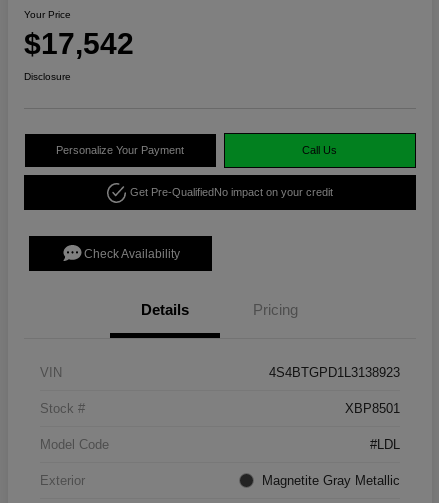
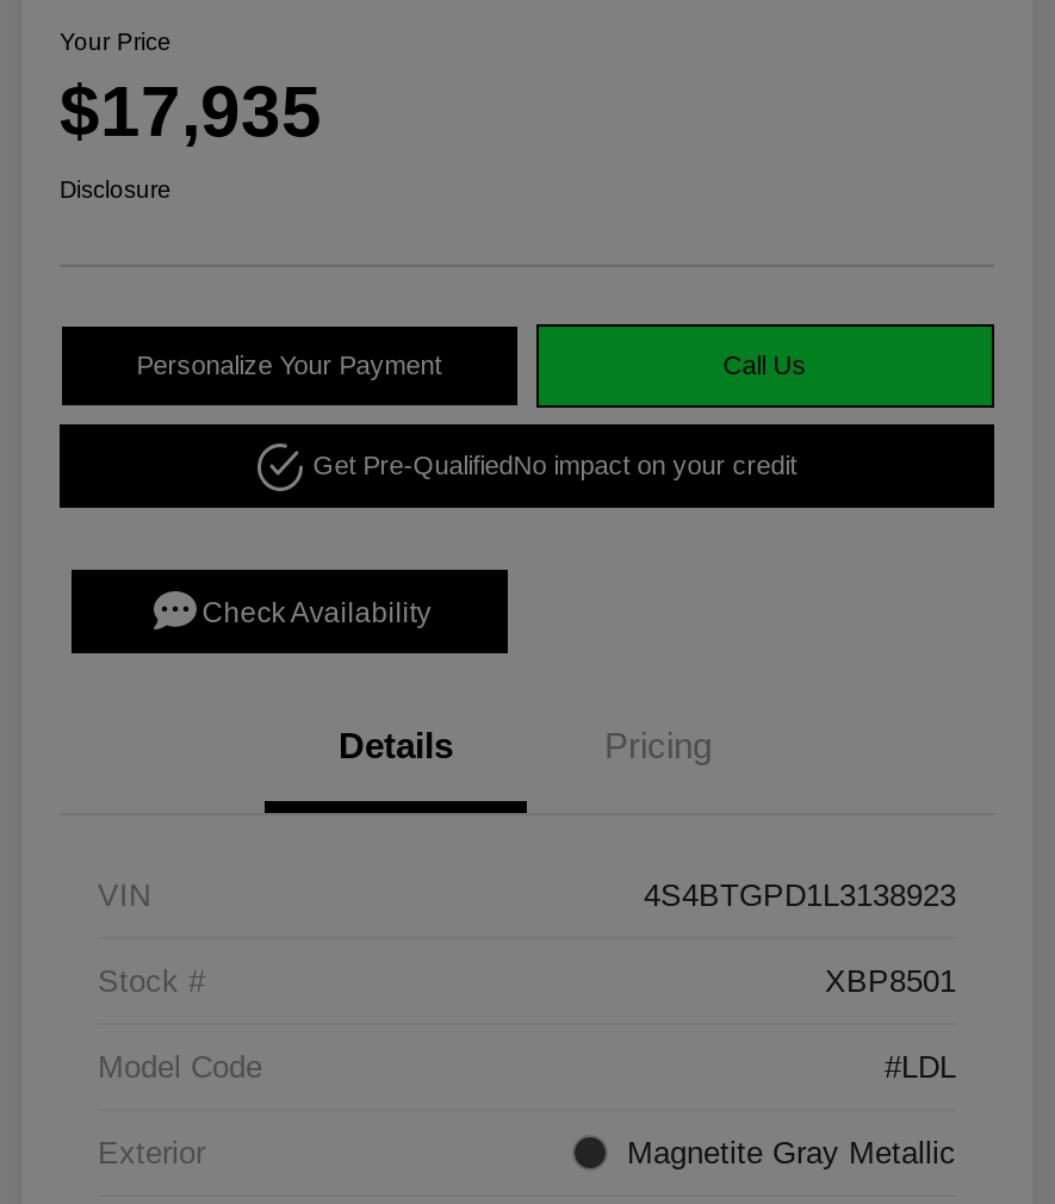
[24,27,134,60] $17,542 -> [60,72,322,151] $17,935

